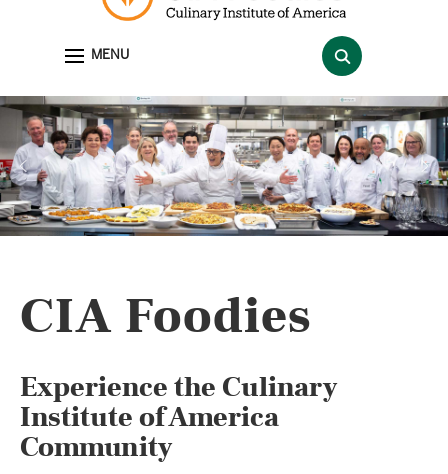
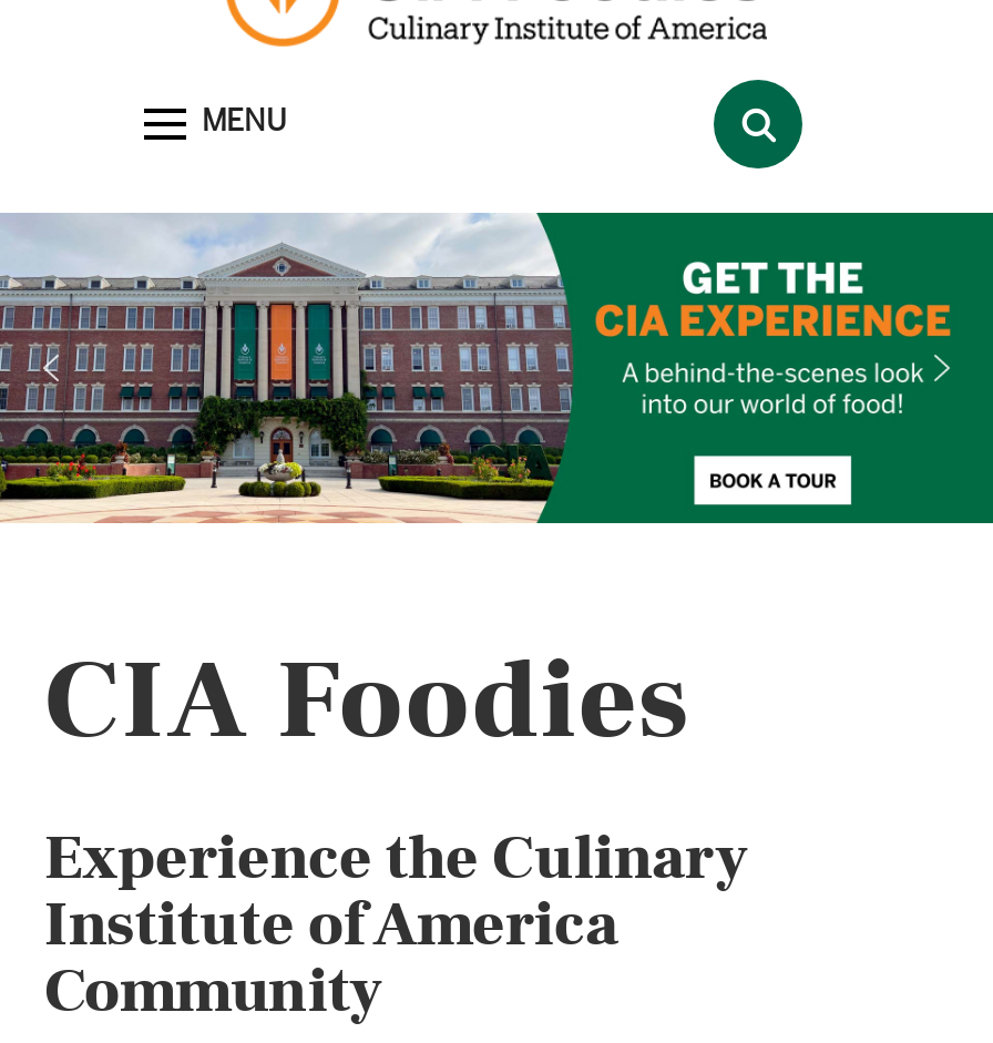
[3,95,445,237] [image] -> [7,211,986,525] [image]

